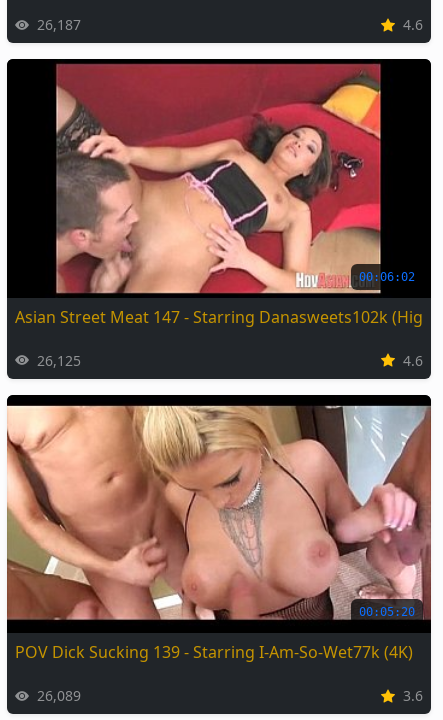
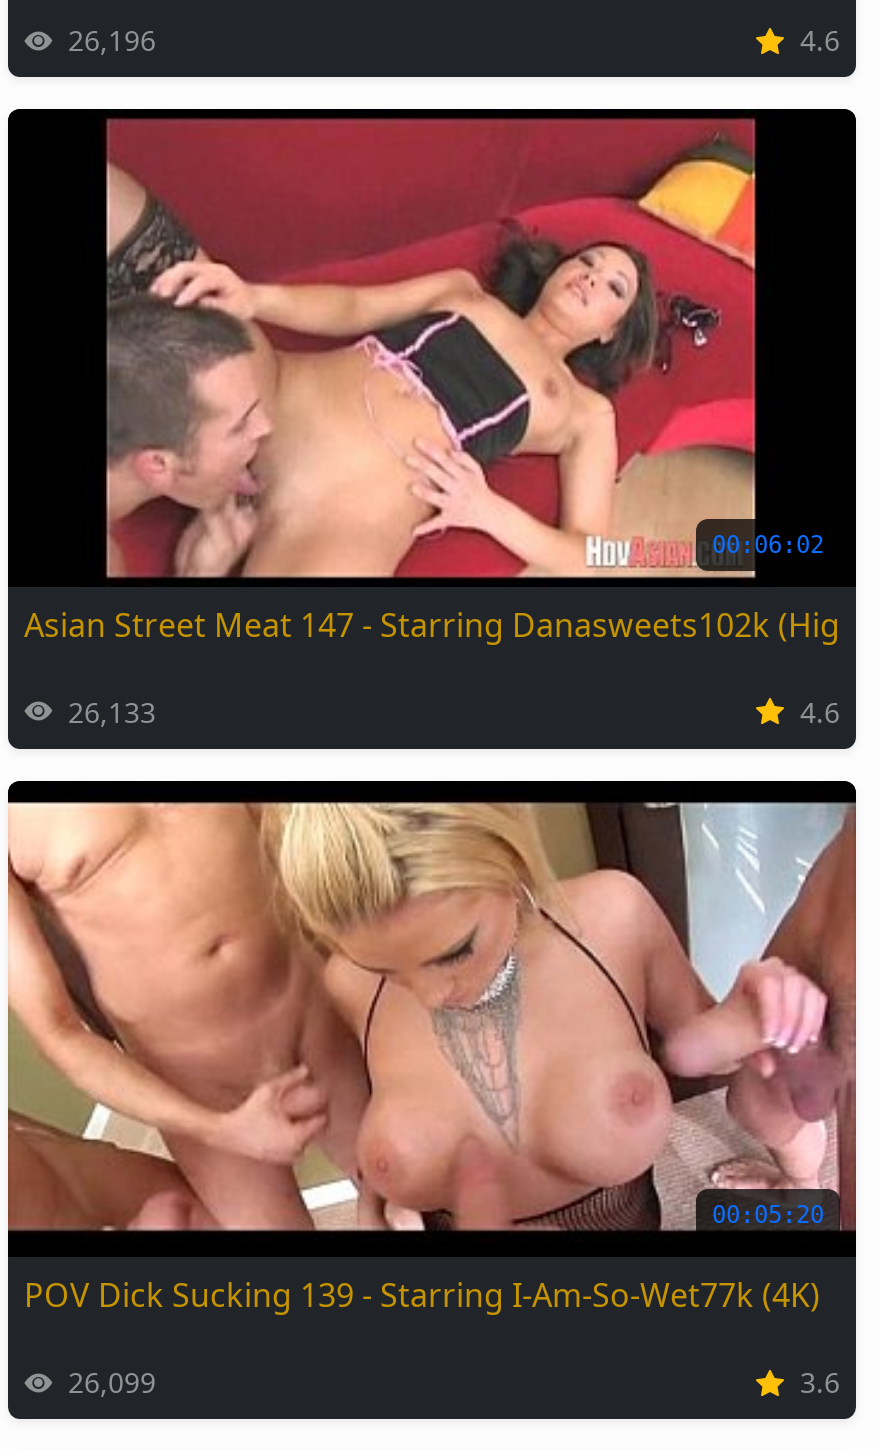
[33,15,81,34] 26,187 -> [60,21,156,59] 26,196
[33,350,81,369] 26,125 -> [60,692,156,730] 26,133
[33,686,81,705] 26,089 -> [60,1363,156,1401] 26,099

